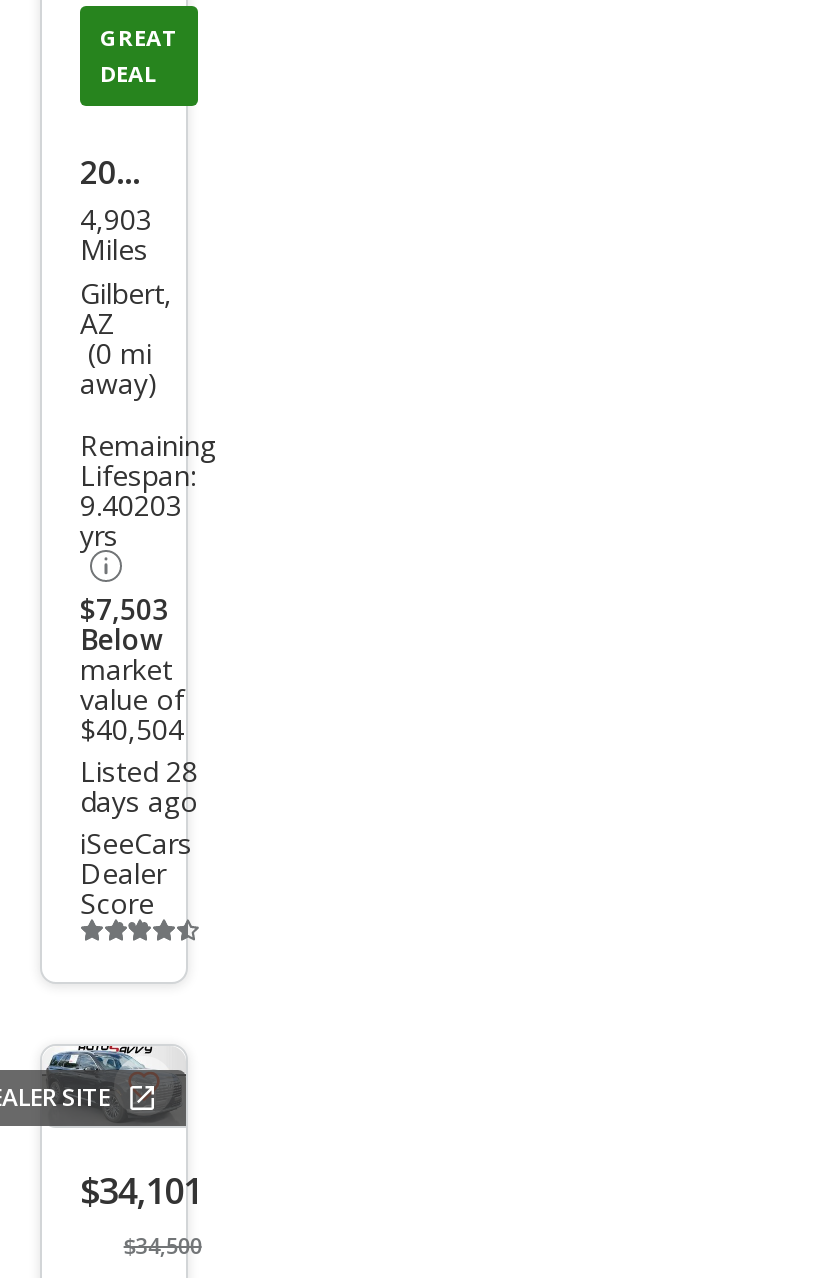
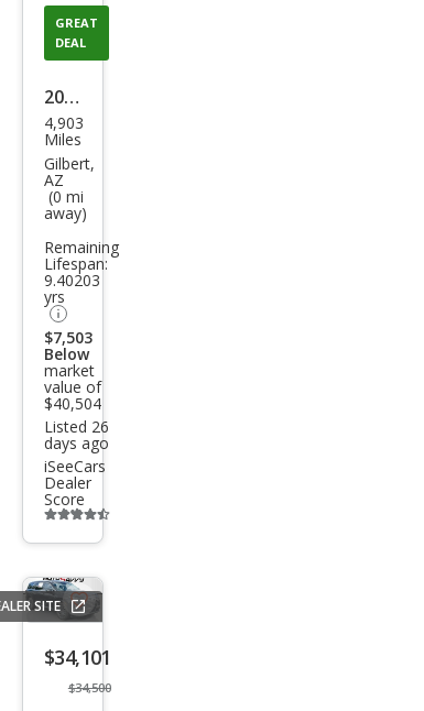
[80,753,198,791] Listed 28 -> [44,416,109,437] Listed 26

